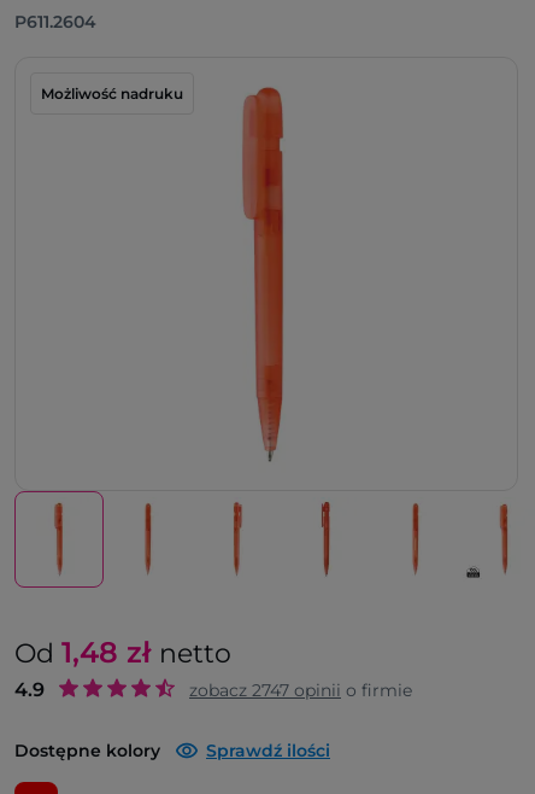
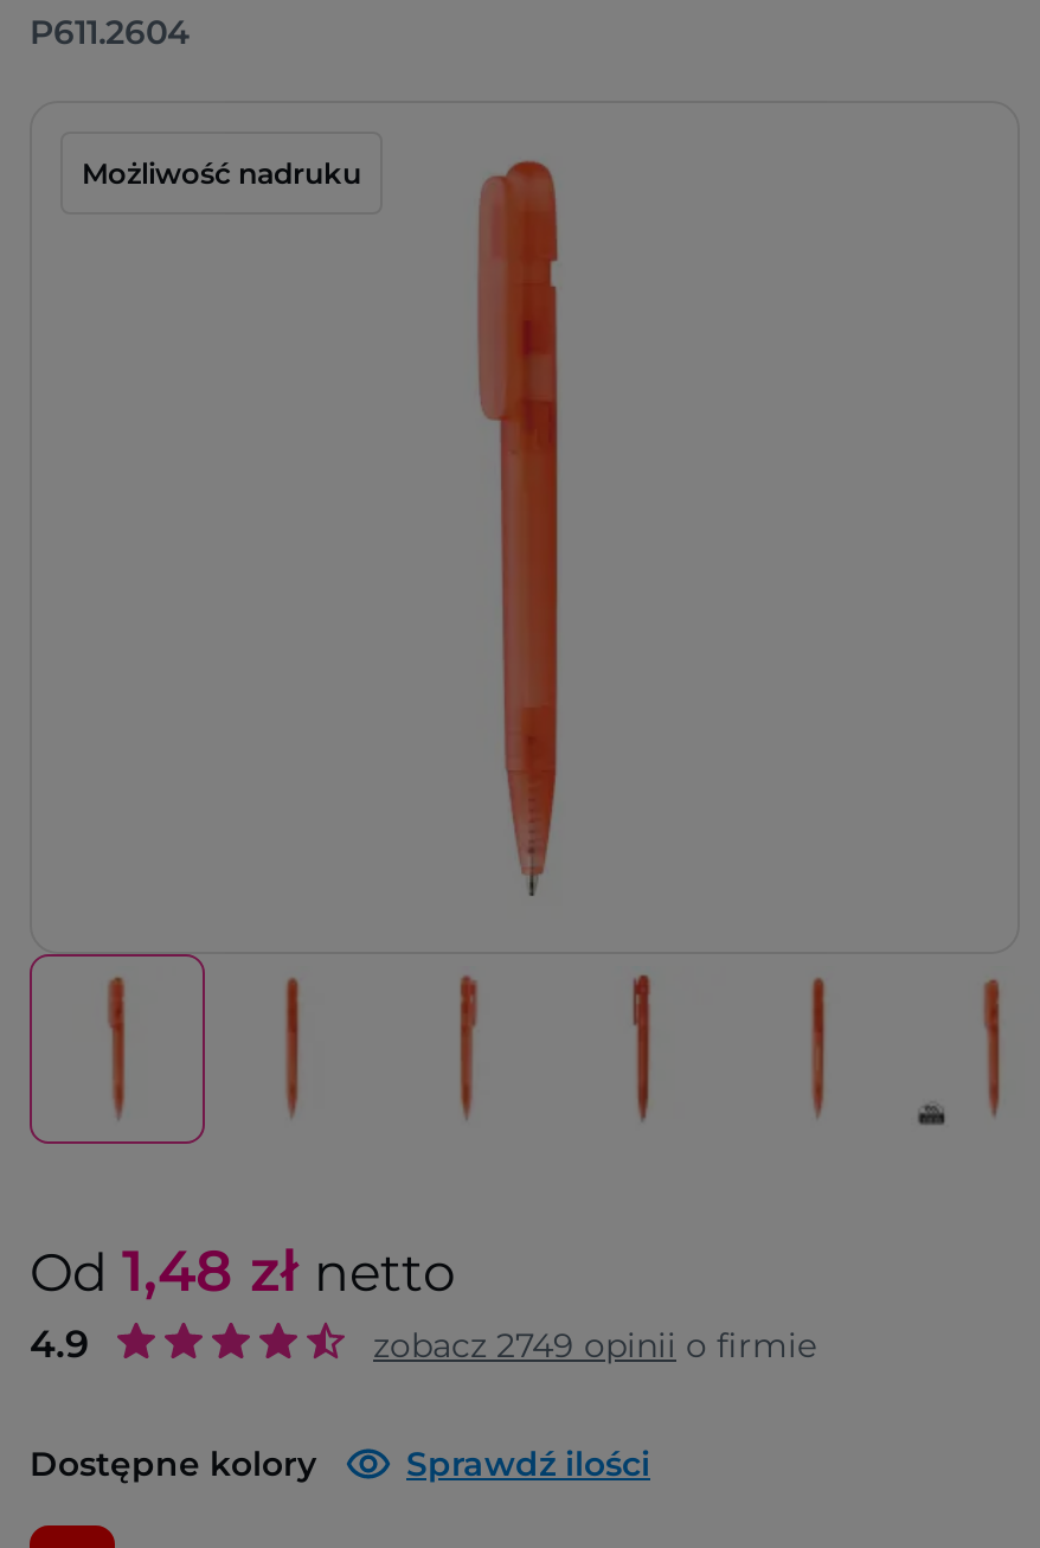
[189,679,412,701] zobacz 2747 opinii o firmie -> [373,1324,816,1367] zobacz 2749 opinii o firmie

